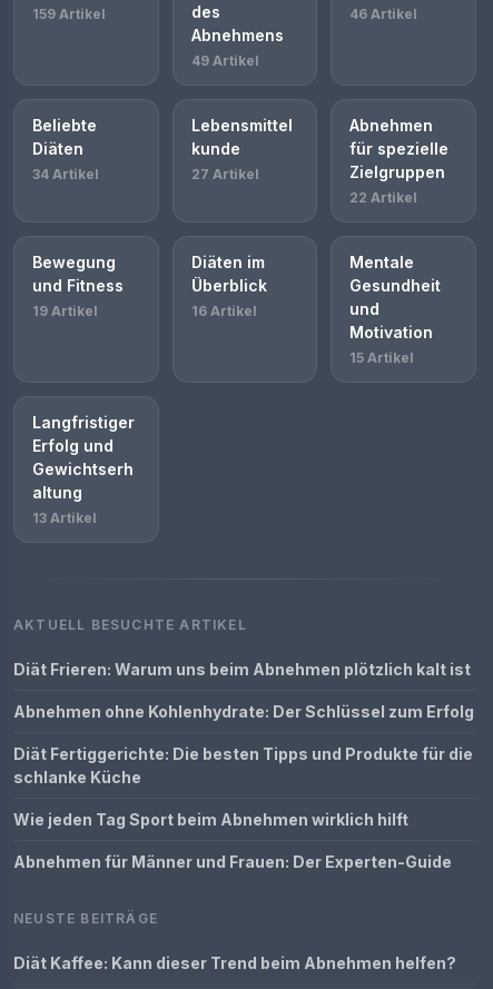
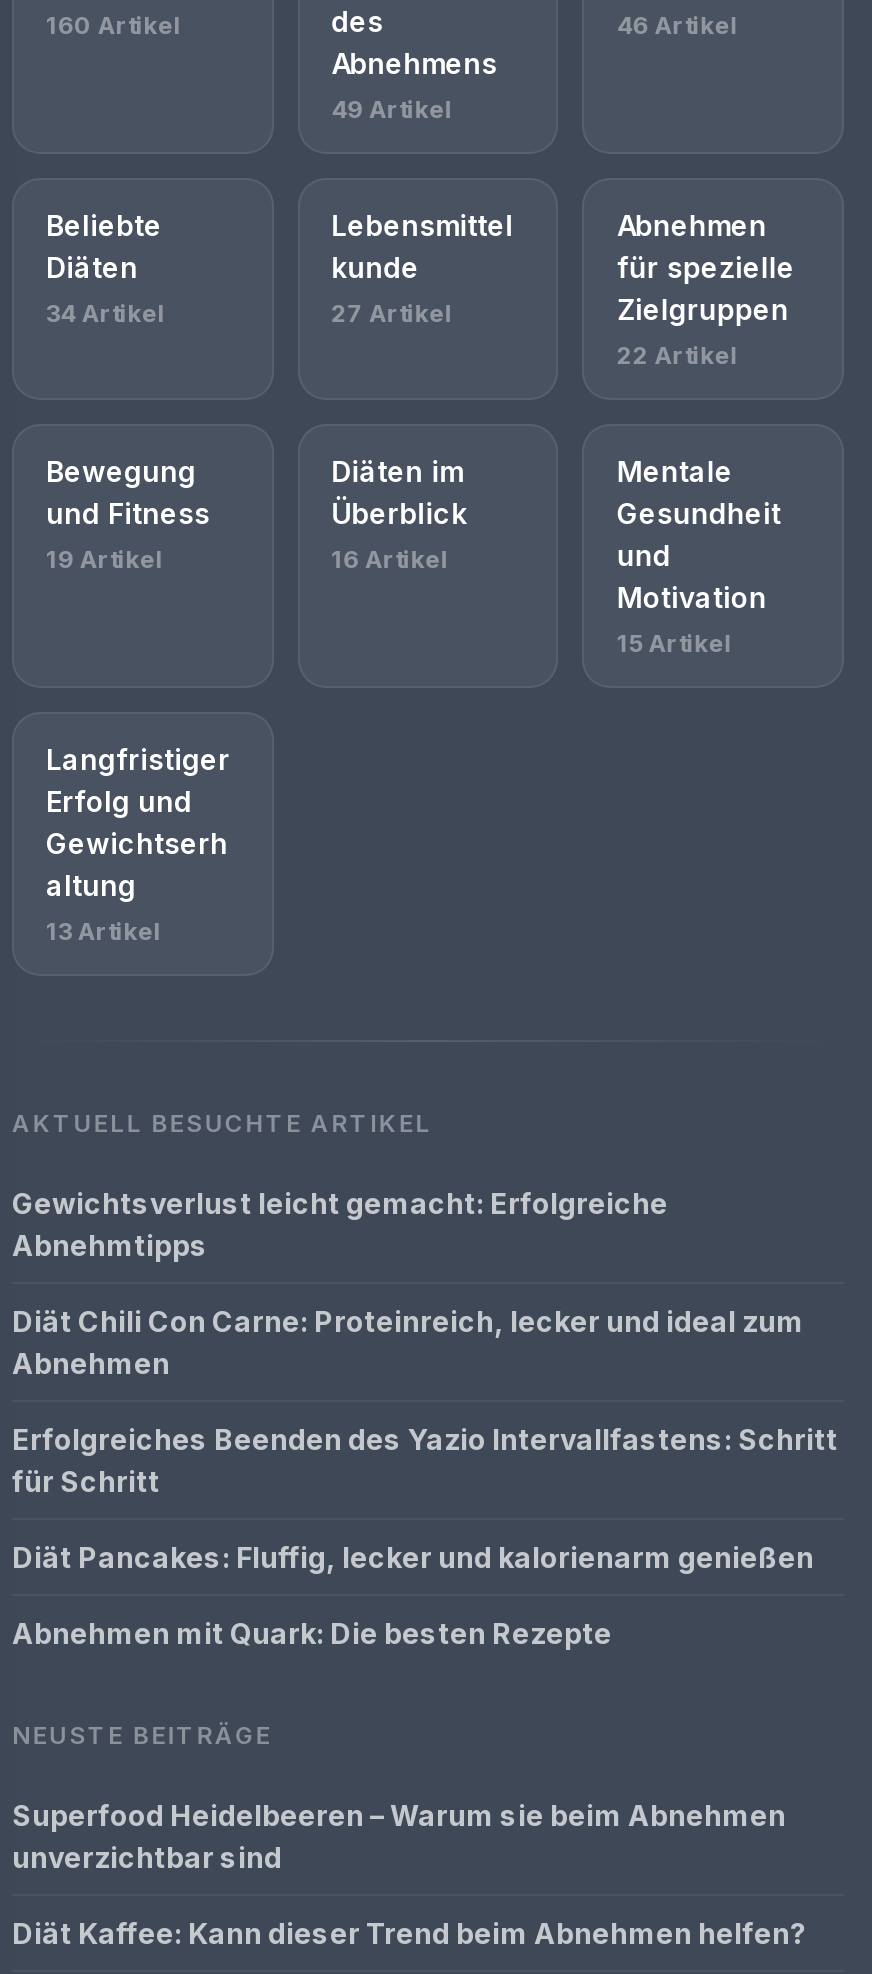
[32,6,106,22] 159 Artikel -> [46,10,182,40] 160 Artikel
[13,660,471,679] Diät Frieren: Warum uns beim Abnehmen plötzlich kalt ist -> [12,1186,668,1262] Gewichtsverlust leicht gemacht: Erfolgreiche | Abnehmtipps
[13,702,474,721] Abnehmen ohne Kohlenhydrate: Der Schlüssel zum Erfolg -> [12,1304,804,1380] Diät Chili Con Carne: Proteinreich, lecker und ideal zum | Abnehmen
[13,744,473,787] Diät Fertiggerichte: Die besten Tipps und Produkte für die | schlanke Küche -> [12,1422,838,1498] Erfolgreiches Beenden des Yazio Intervallfastens: Schritt | für Schritt
[13,810,408,829] Wie jeden Tag Sport beim Abnehmen wirklich hilft -> [12,1540,814,1574] Diät Pancakes: Fluffig, lecker und kalorienarm genießen
[13,852,452,871] Abnehmen für Männer und Frauen: Der Experten-Guide -> [12,1616,612,1650] Abnehmen mit Quark: Die besten Rezepte
none -> [12,1798,786,1874] Superfood Heidelbeeren – Warum sie beim Abnehmen | unverzichtbar sind

